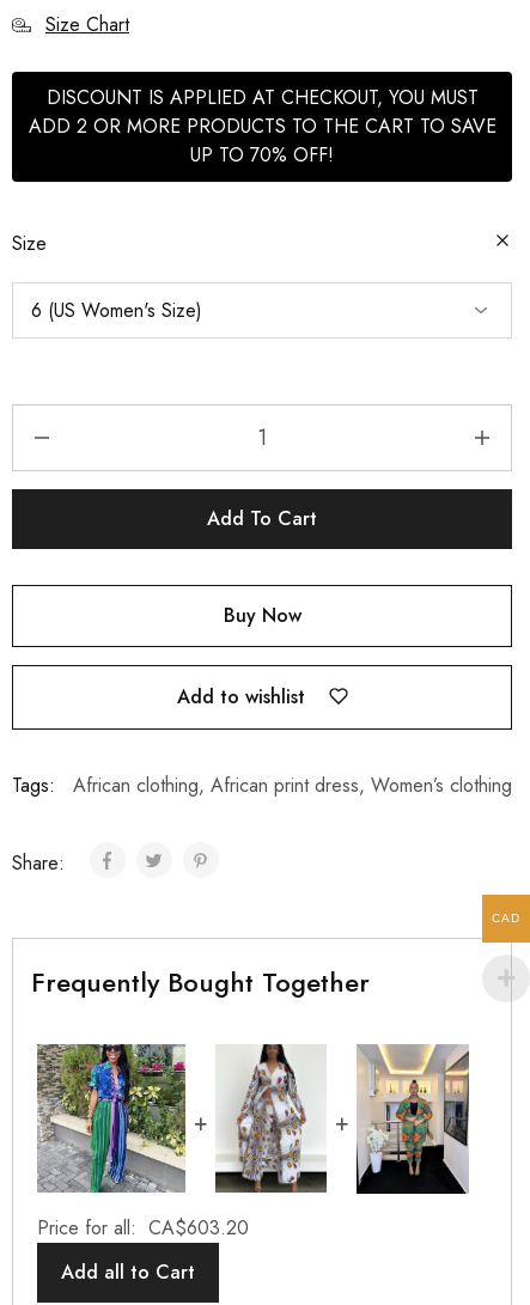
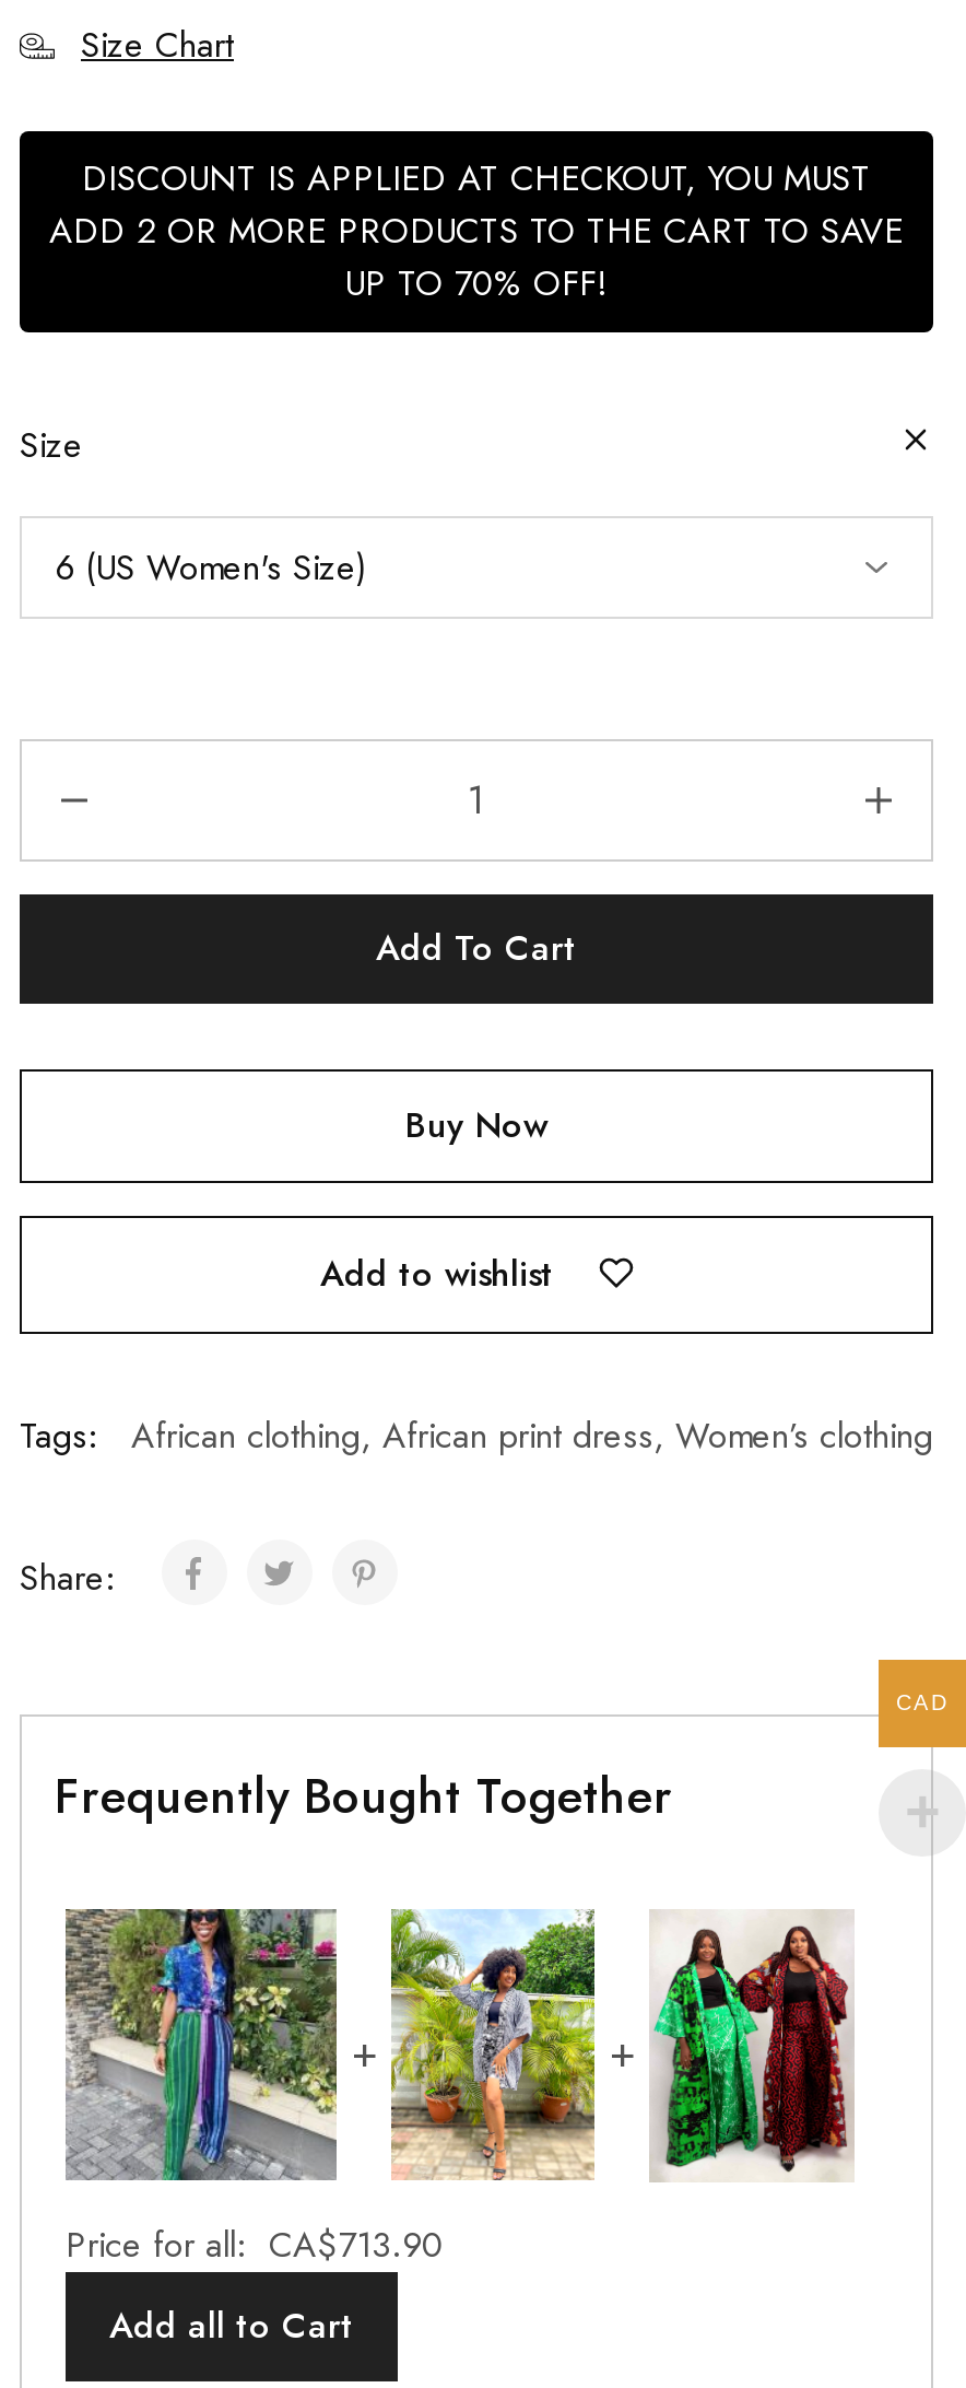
[37,1043,328,1241] [image] | Price for all: CA$603.20 -> [66,1909,597,2269] [image] | Price for all: CA$713.90
[355,1044,470,1195] [image] -> [649,1911,855,2182] [image]

